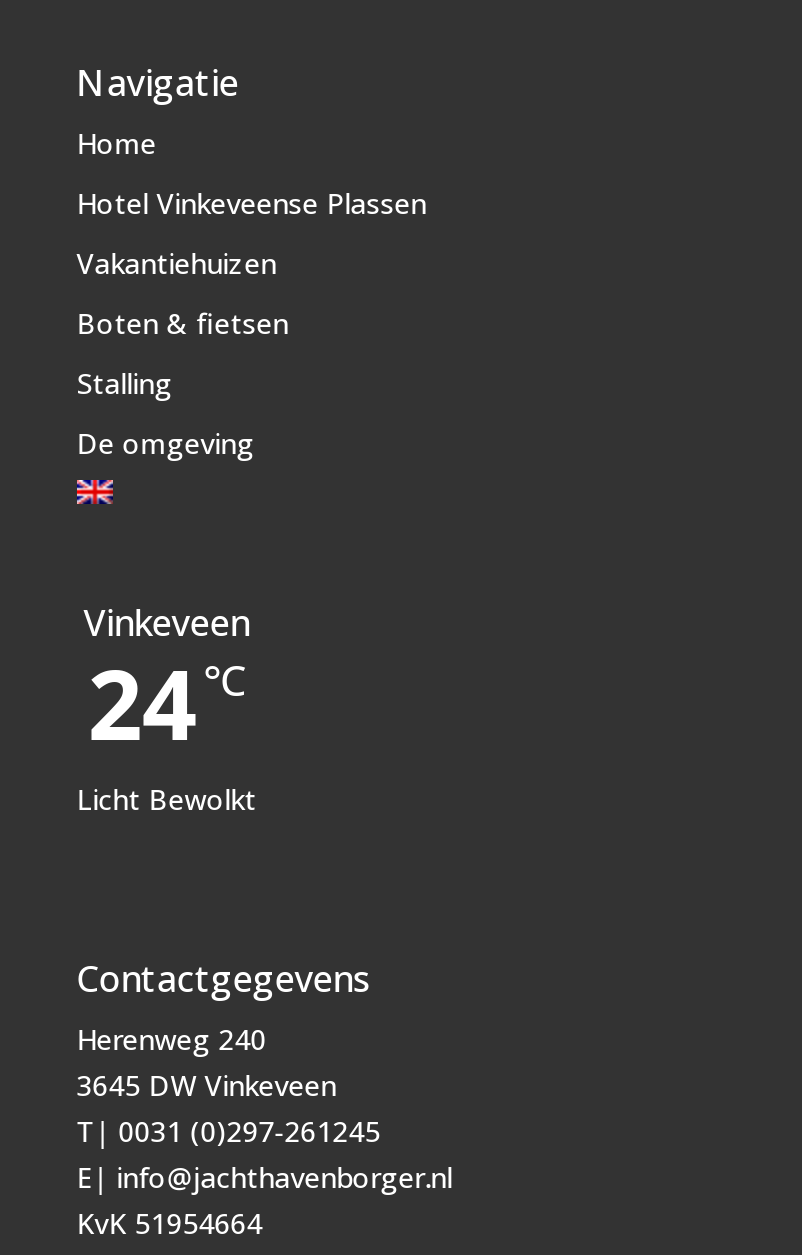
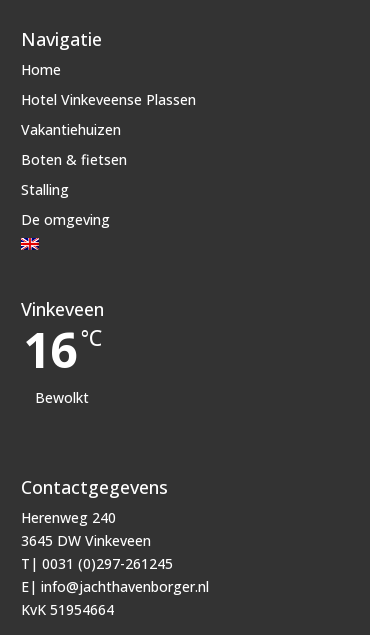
[77,638,257,818] 24 °C | Licht Bewolkt -> [23,317,102,407] 16 °C | Bewolkt

